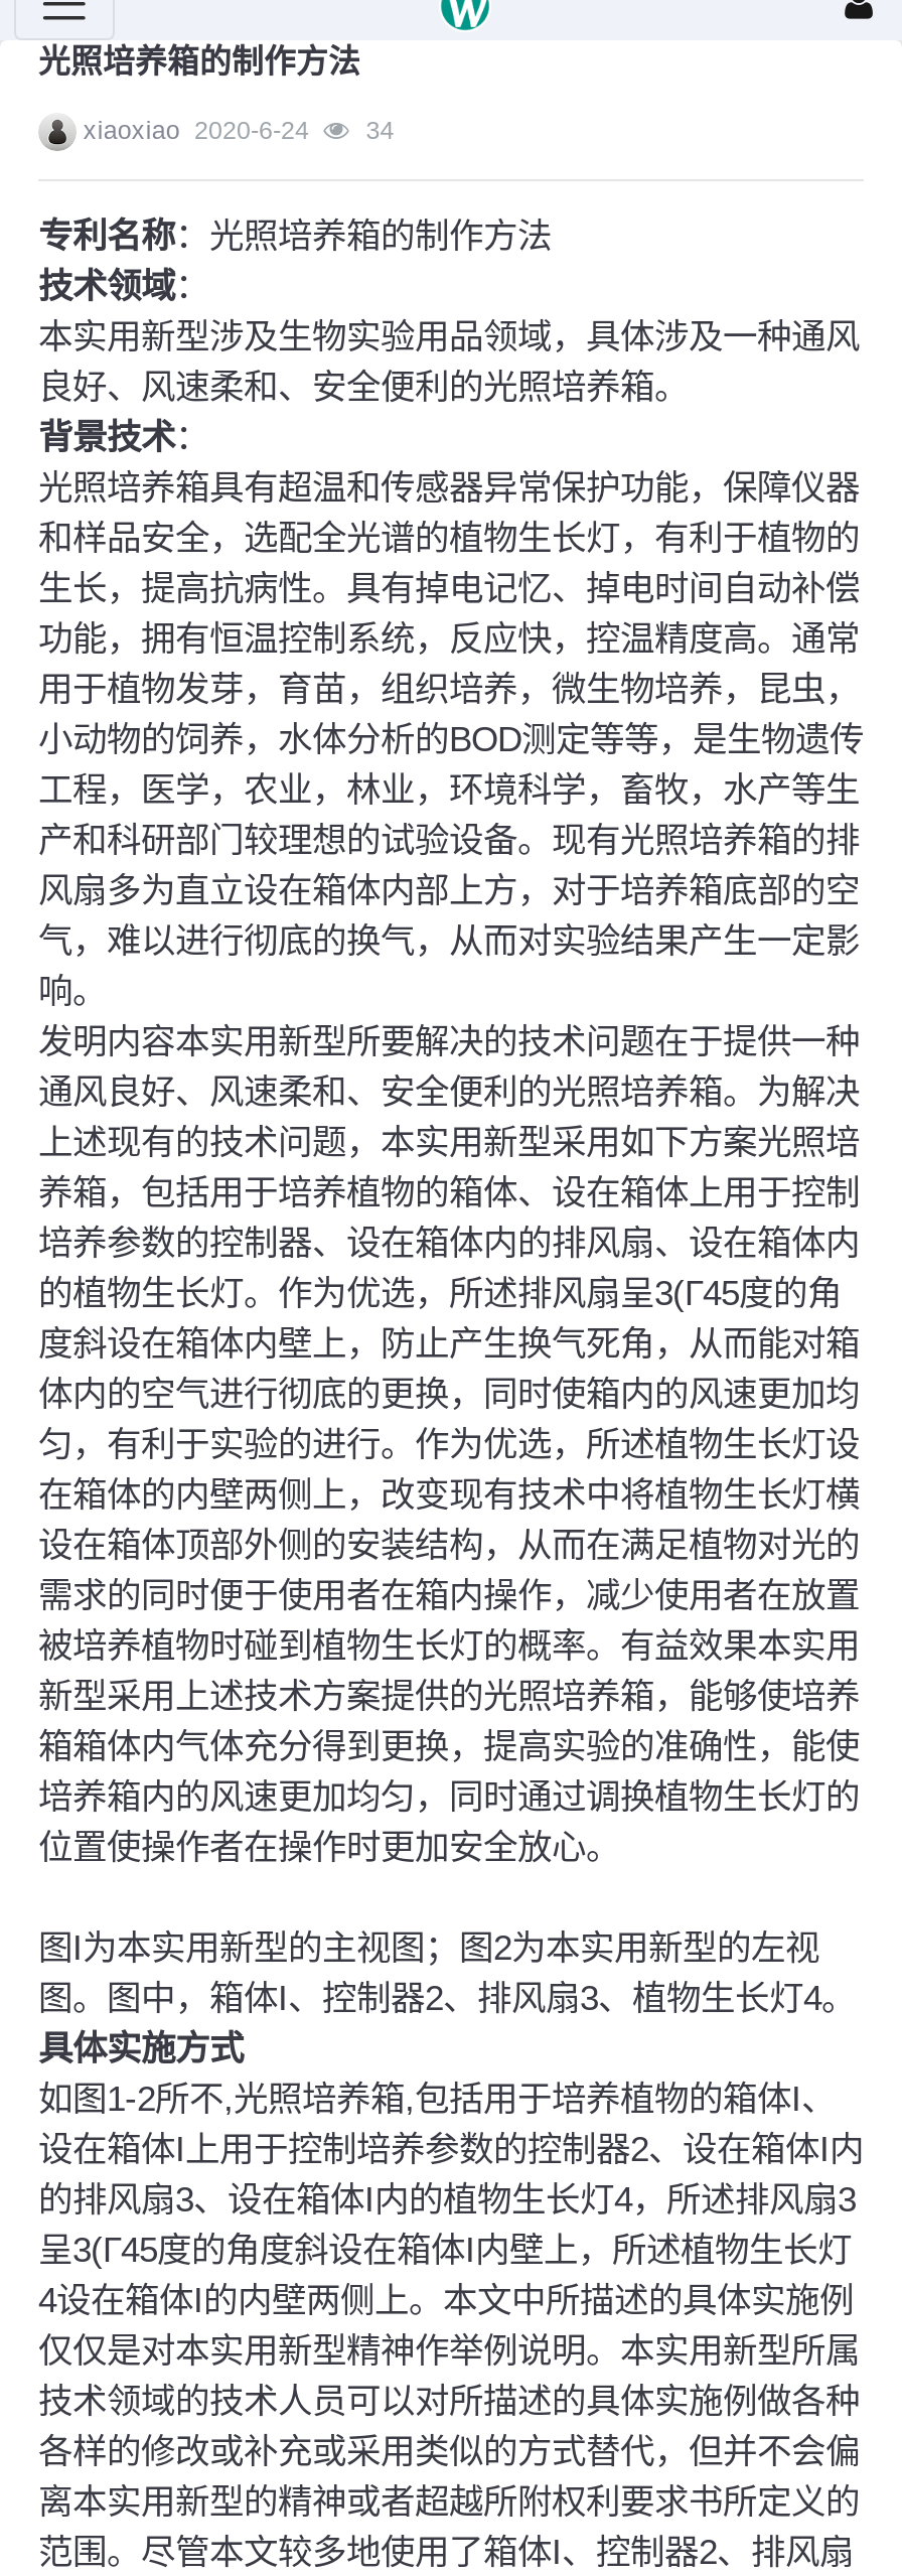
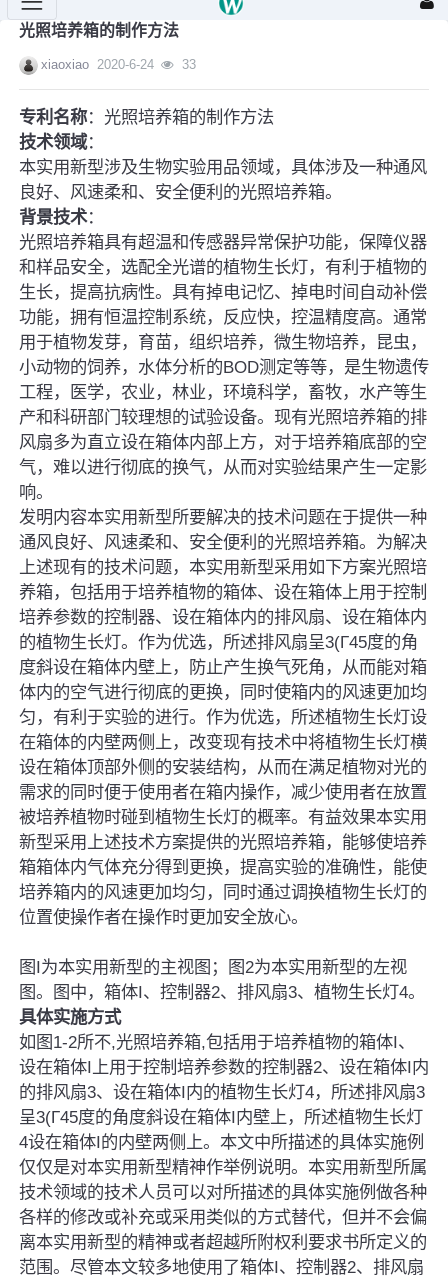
[83,114,394,145] xiaoxiao 2020-6-24 34 -> [41,57,196,72] xiaoxiao 2020-6-24 33

